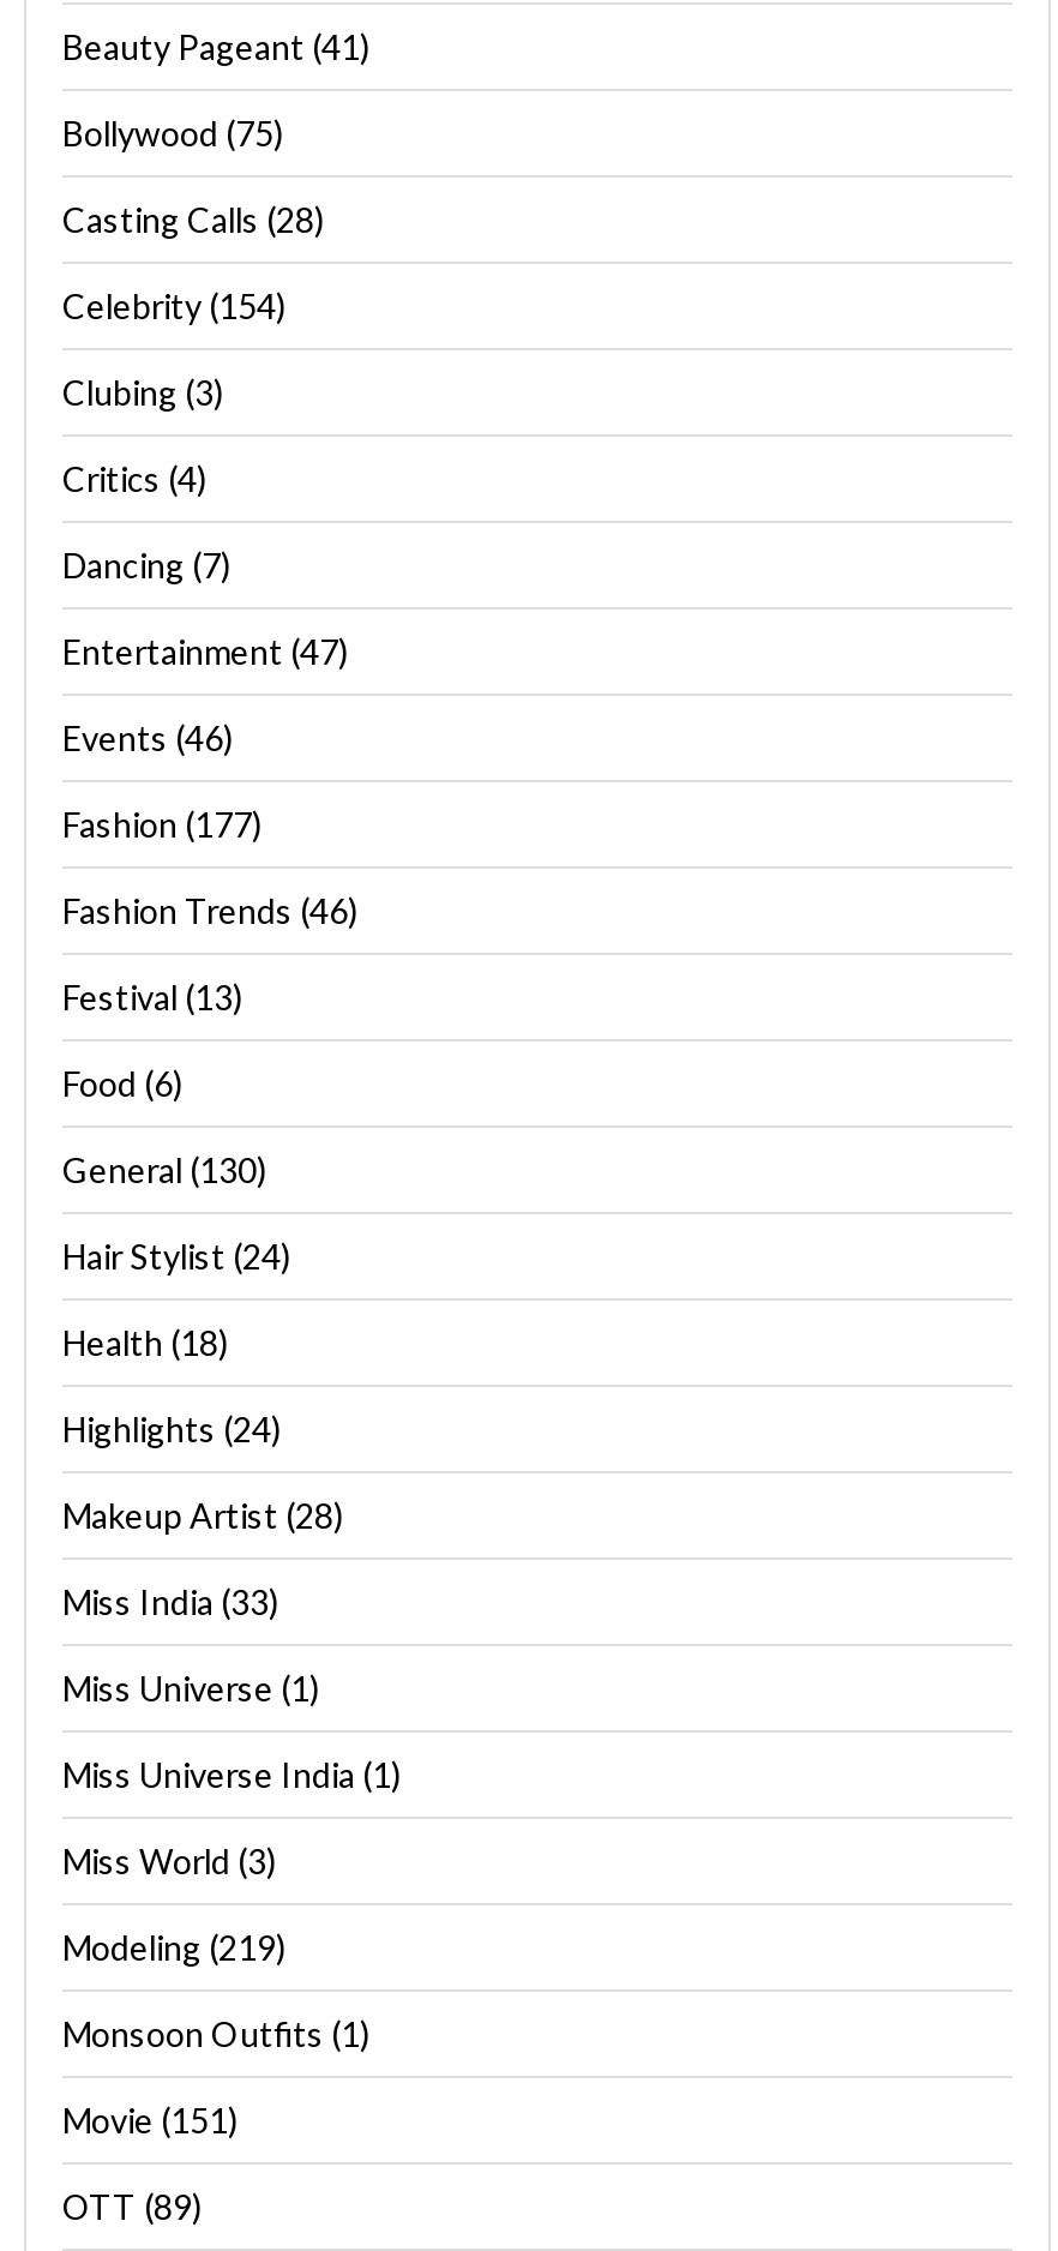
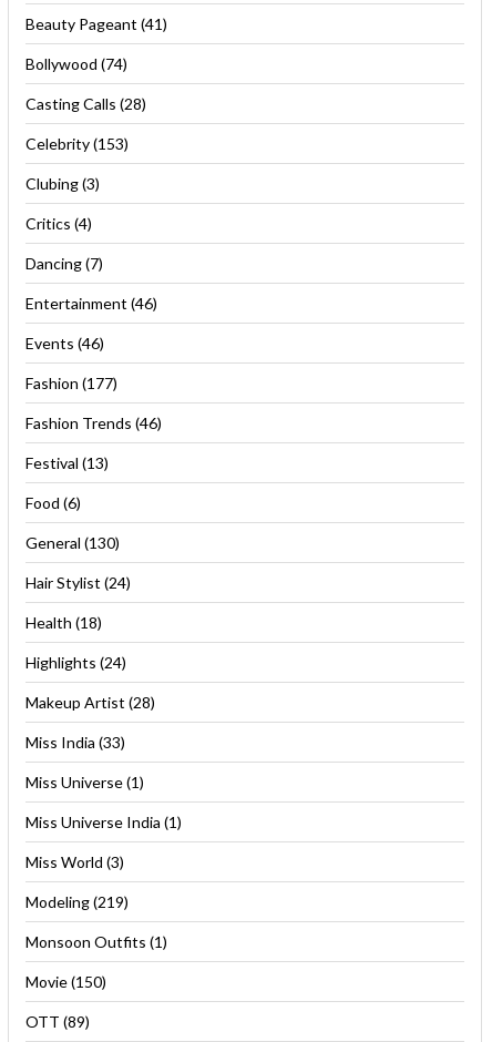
[62,114,283,155] Bollywood (75) -> [25,55,127,74] Bollywood (74)
[62,287,285,327] Celebrity (154) -> [25,135,129,153] Celebrity (153)
[62,632,348,673] Entertainment (47) -> [25,294,157,313] Entertainment (46)
[62,2101,238,2142] Movie (151) -> [25,973,106,991] Movie (150)

